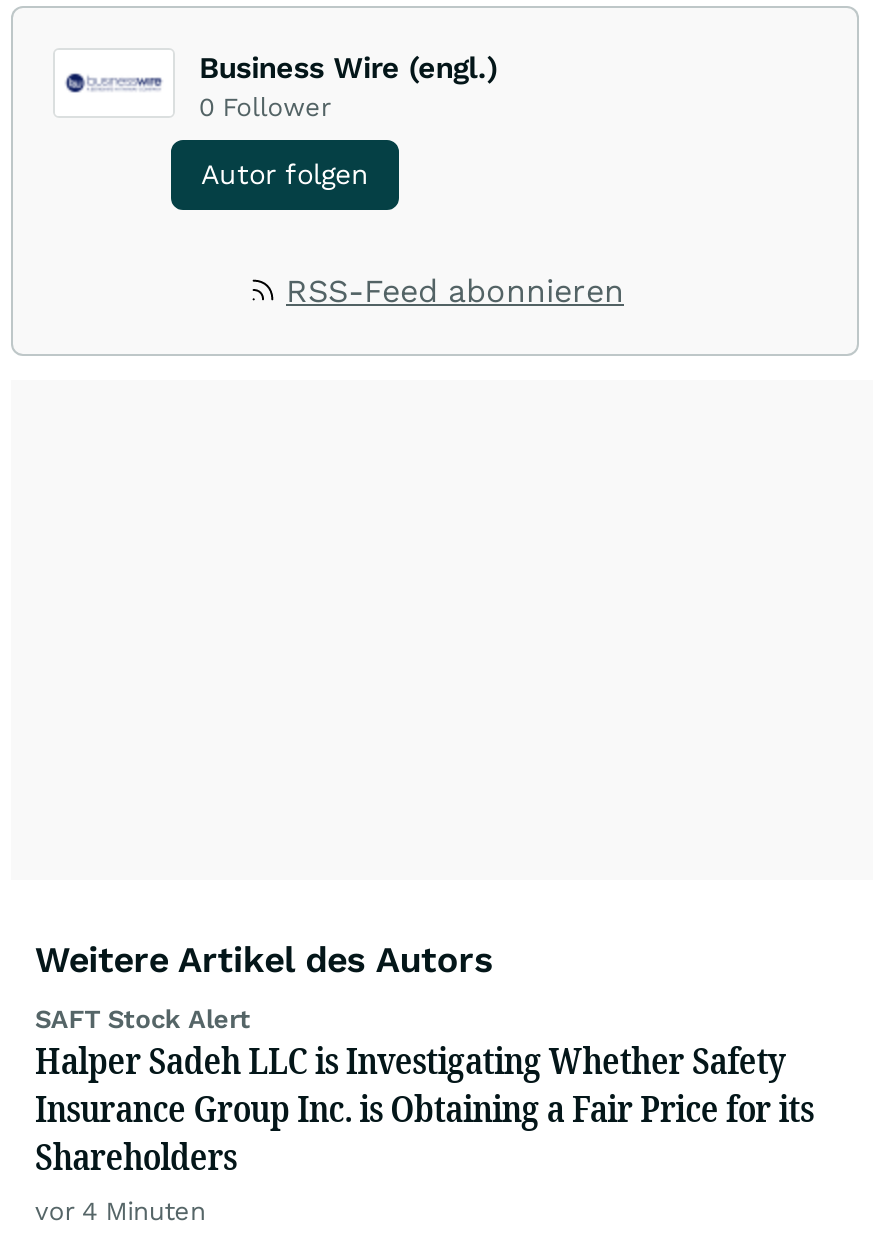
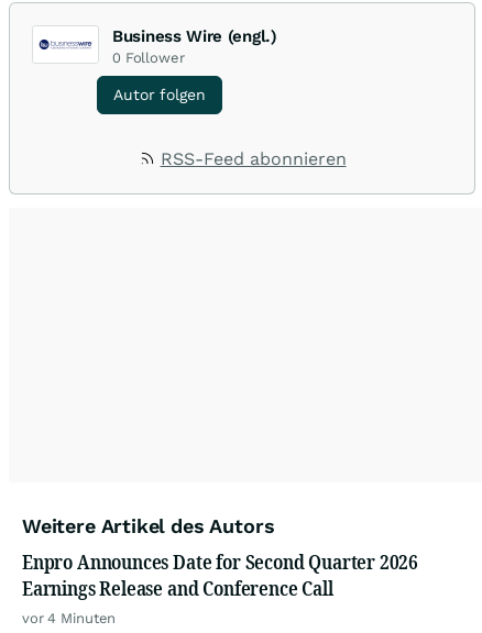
[35,1004,814,1180] SAFT Stock Alert | Halper Sadeh LLC is Investigating Whether Safety | Insurance Group Inc. is Obtaining a Fair Price for its | Shareholders -> [22,548,418,601] Enpro Announces Date for Second Quarter 2026 | Earnings Release and Conference Call

